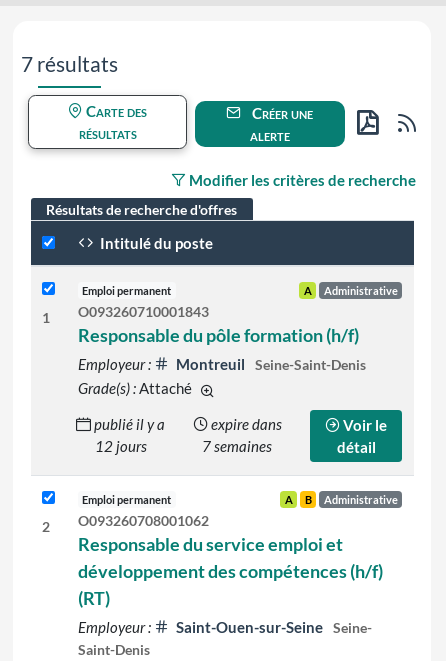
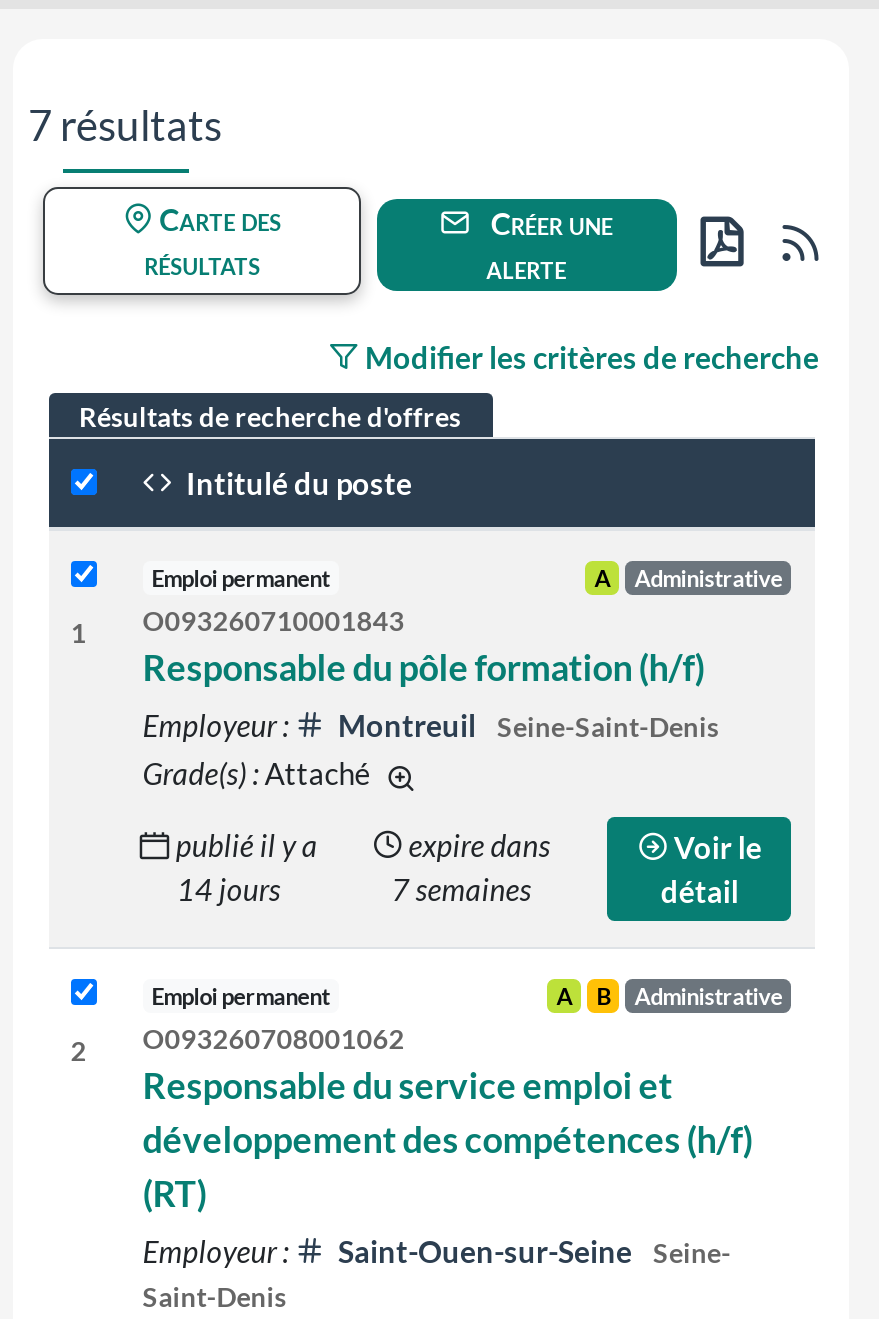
[95,437,147,455] 12 jours -> [177,871,281,907] 14 jours

